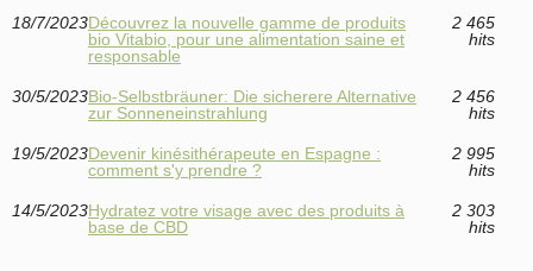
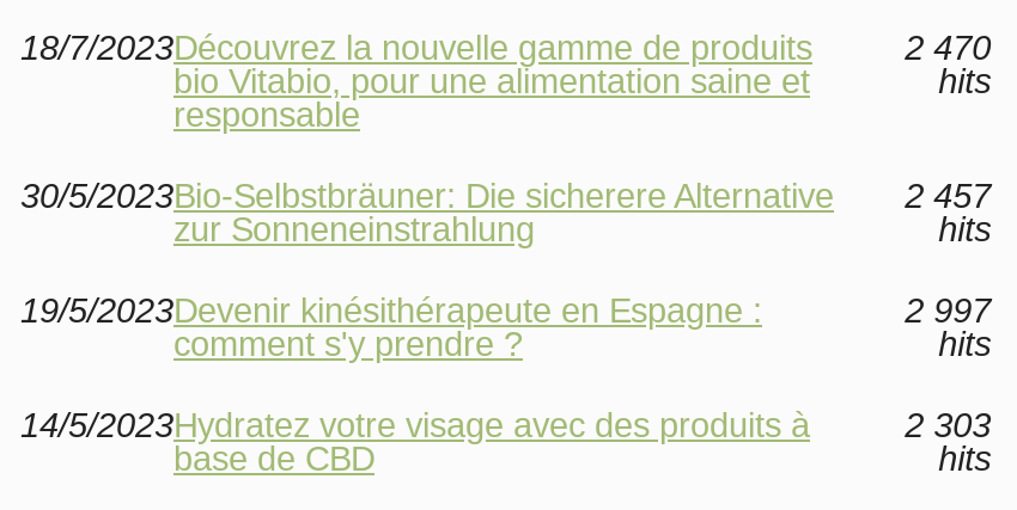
[452,13,494,32] 2 465 -> [905,29,991,68] 2 470
[12,87,494,106] 30/5/2023Bio-Selbstbräuner: Die sicherere Alternative 2 456 -> [20,177,991,216] 30/5/2023Bio-Selbstbräuner: Die sicherere Alternative 2 457
[452,144,494,163] 2 995 -> [905,292,991,330] 2 997

